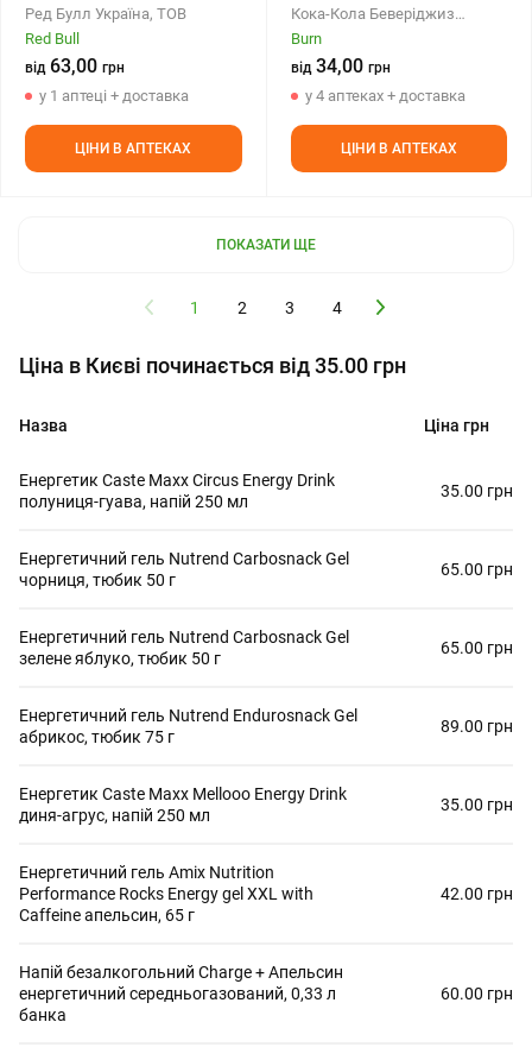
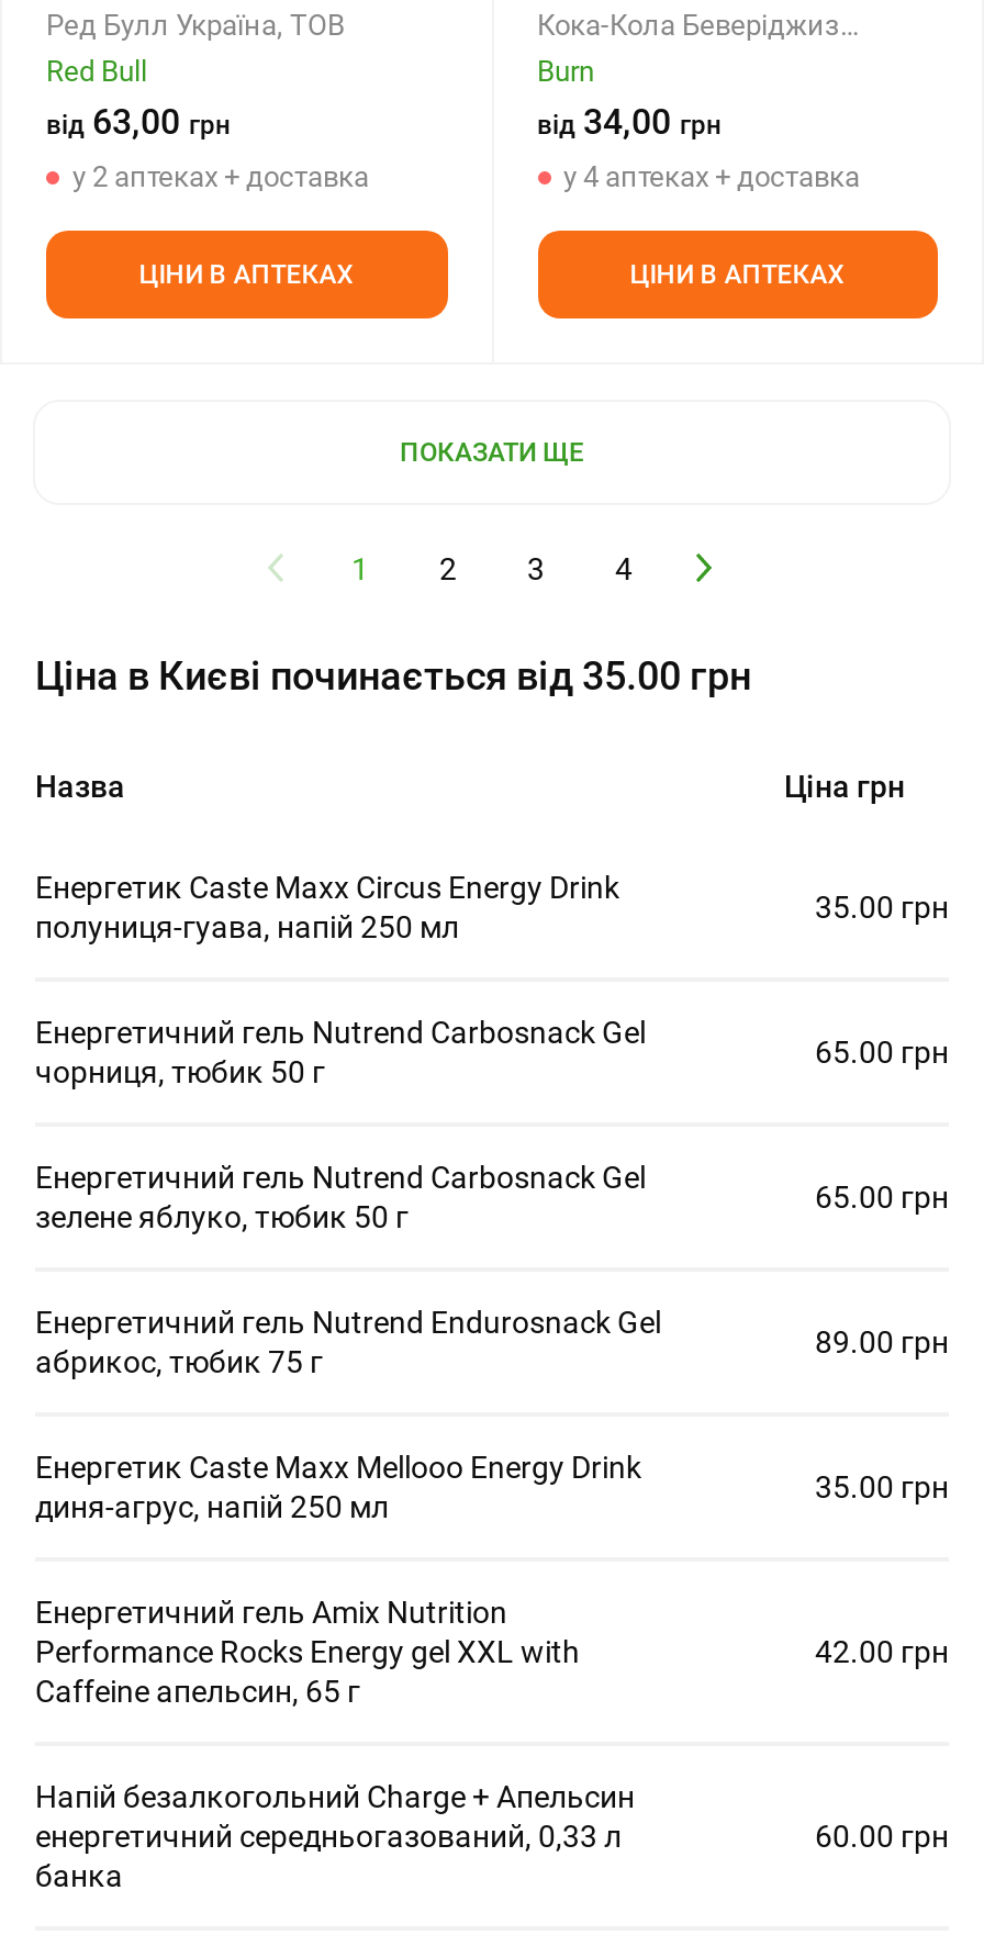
[39,87,189,105] у 1 аптеці + доставка -> [72,160,369,193] у 2 аптеках + доставка

